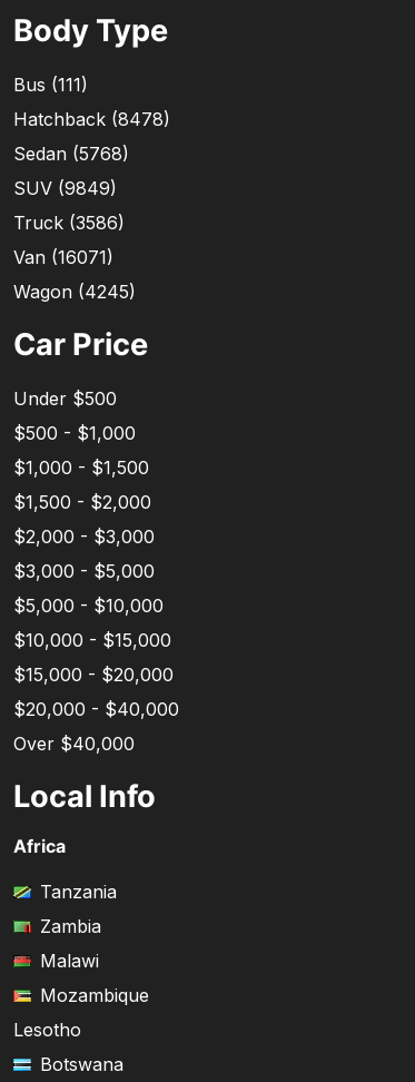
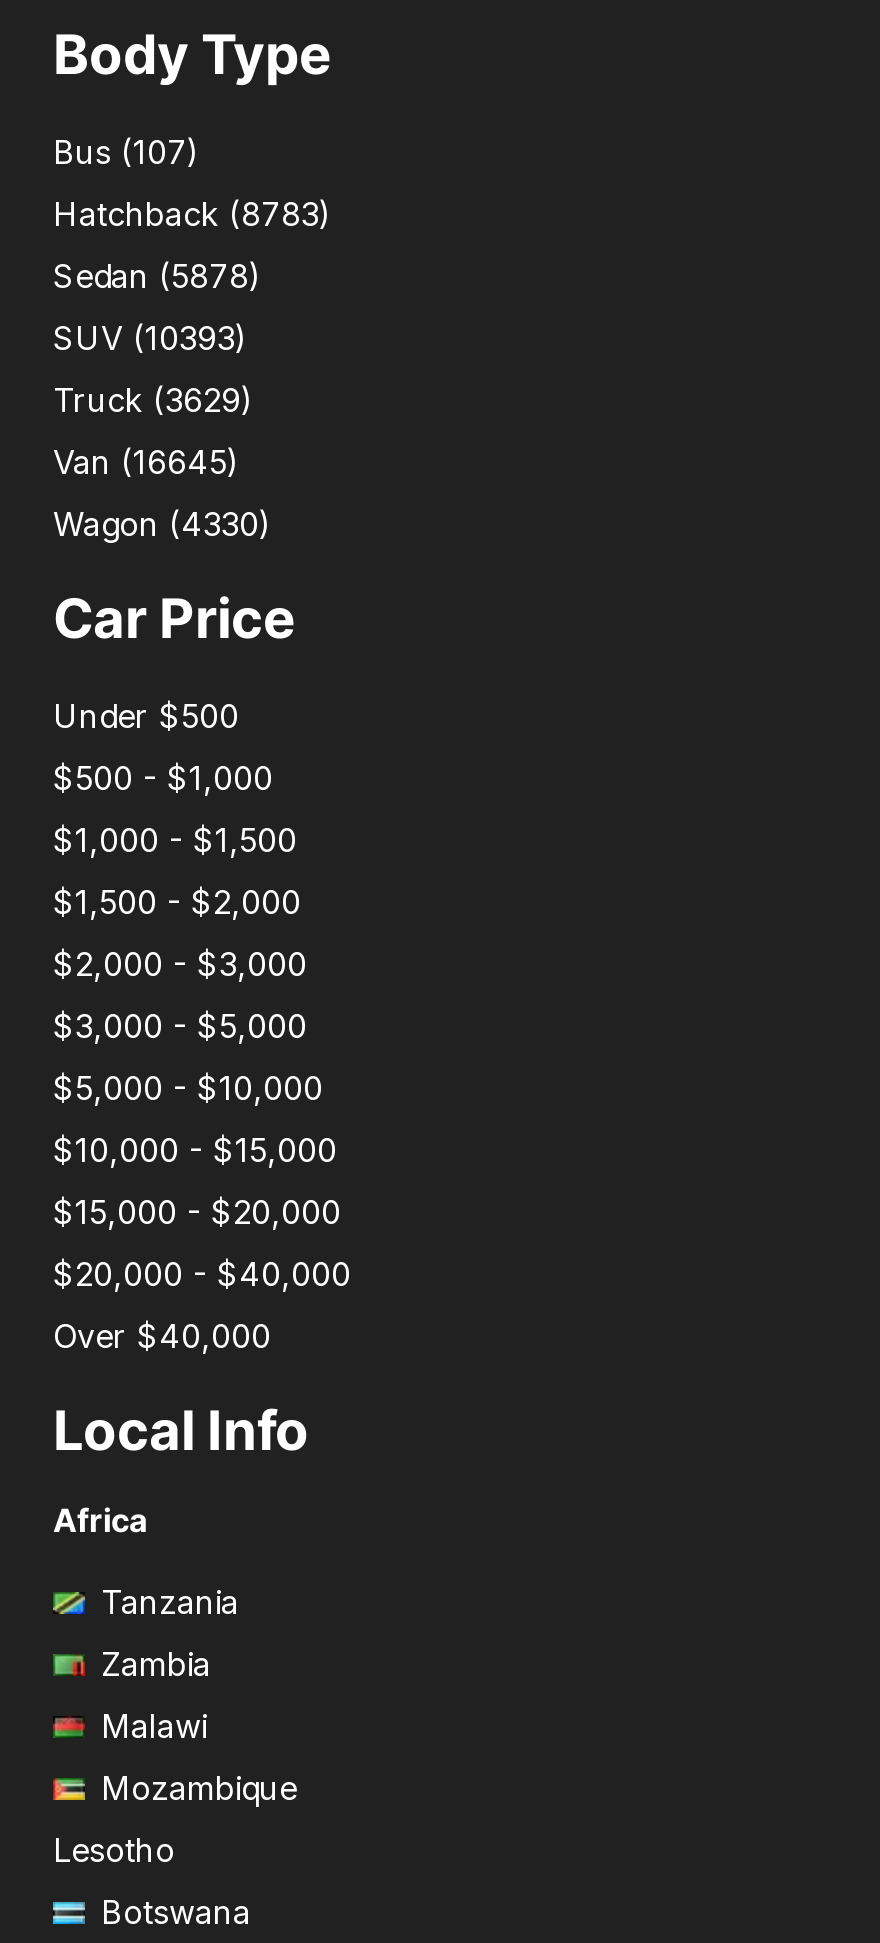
[13,74,88,96] Bus (111) -> [53,132,199,172] Bus (107)
[13,108,170,130] Hatchback (8478) -> [53,194,331,234] Hatchback (8783)
[13,143,129,165] Sedan (5768) -> [53,256,261,296] Sedan (5878)
[13,177,117,199] SUV (9849) -> [53,318,247,358] SUV (10393)
[13,212,125,234] Truck (3586) -> [53,380,253,420] Truck (3629)
[13,246,113,268] Van (16071) -> [53,442,239,482] Van (16645)
[13,281,136,303] Wagon (4245) -> [53,504,271,544] Wagon (4330)

